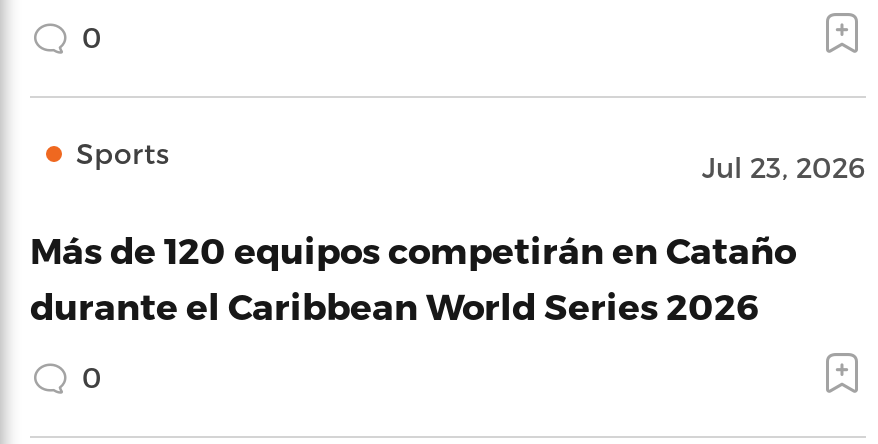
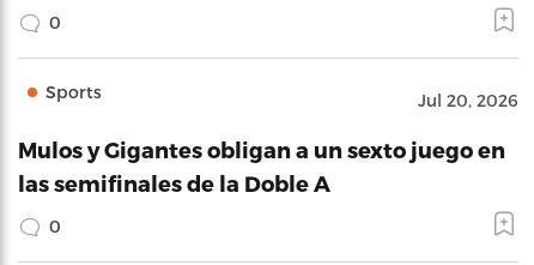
[702,150,866,184] Jul 23, 2026 -> [418,90,518,110] Jul 20, 2026
[30,228,796,326] Más de 120 equipos competirán en Cataño | durante el Caribbean World Series 2026 -> [18,137,505,195] Mulos y Gigantes obligan a un sexto juego en | las semifinales de la Doble A

